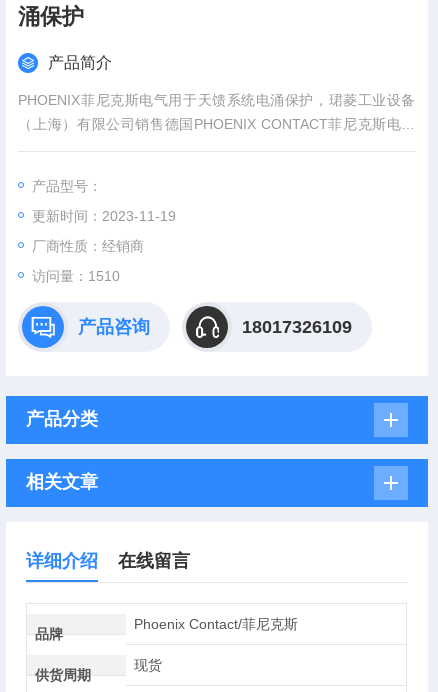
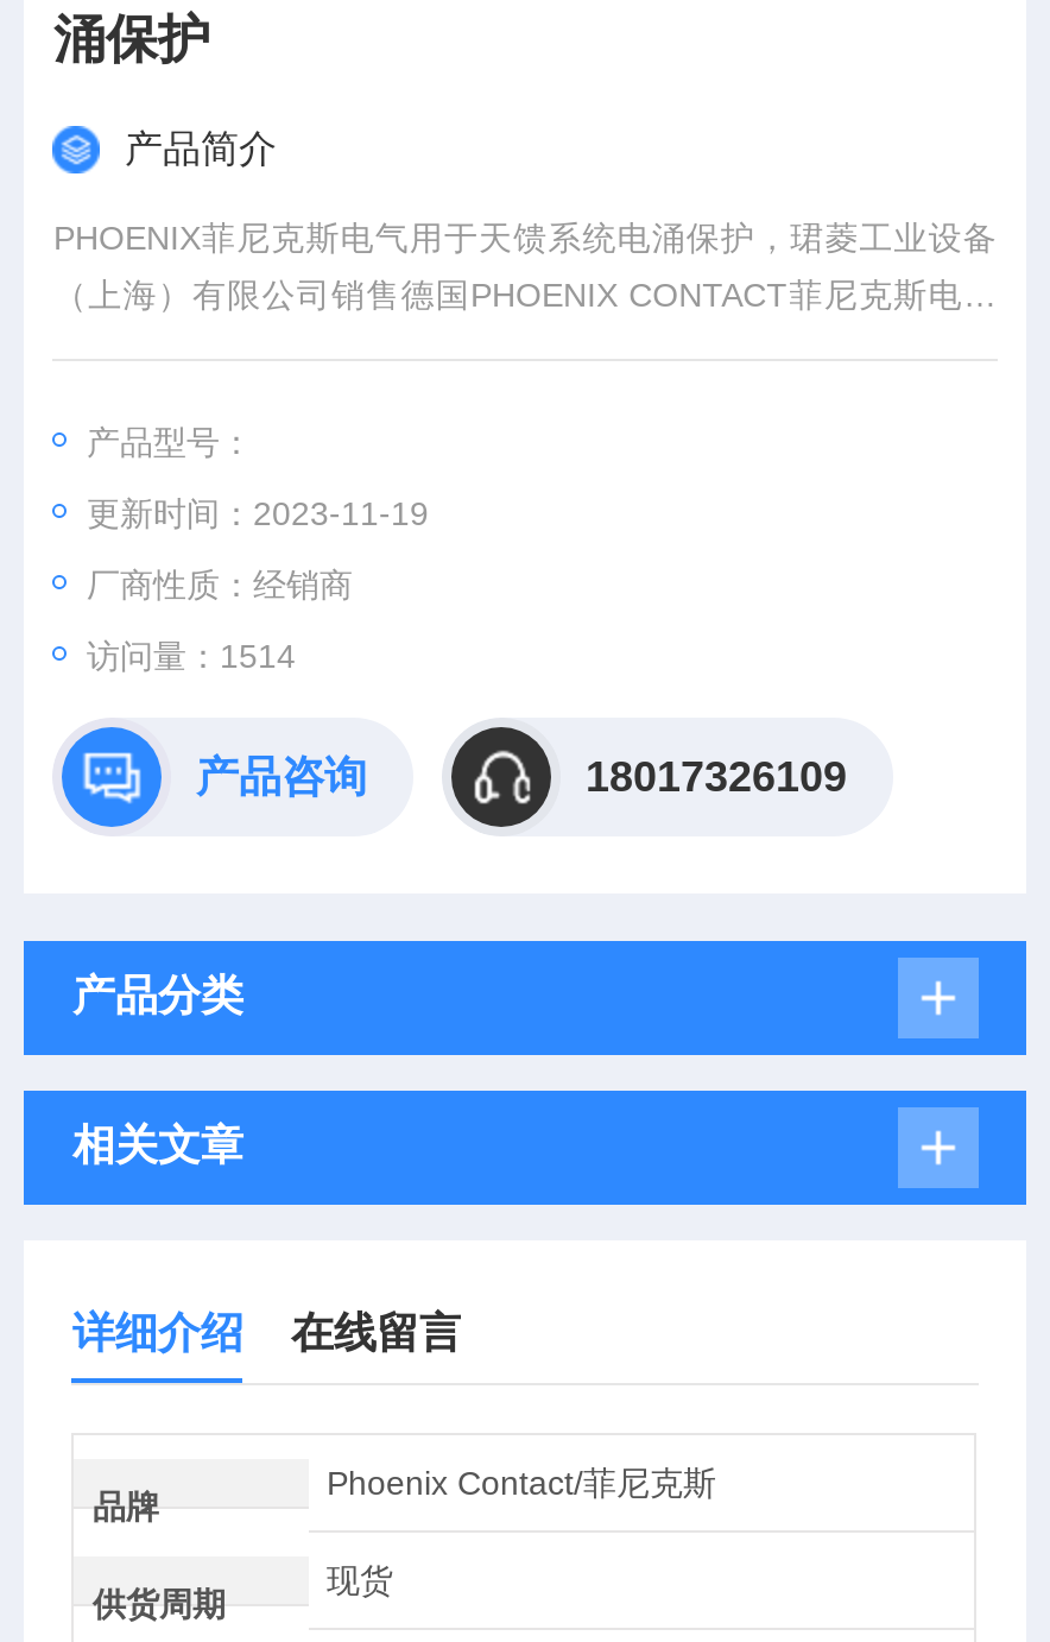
[32,268,120,284] 访问量：1510 -> [86,637,296,675] 访问量：1514

